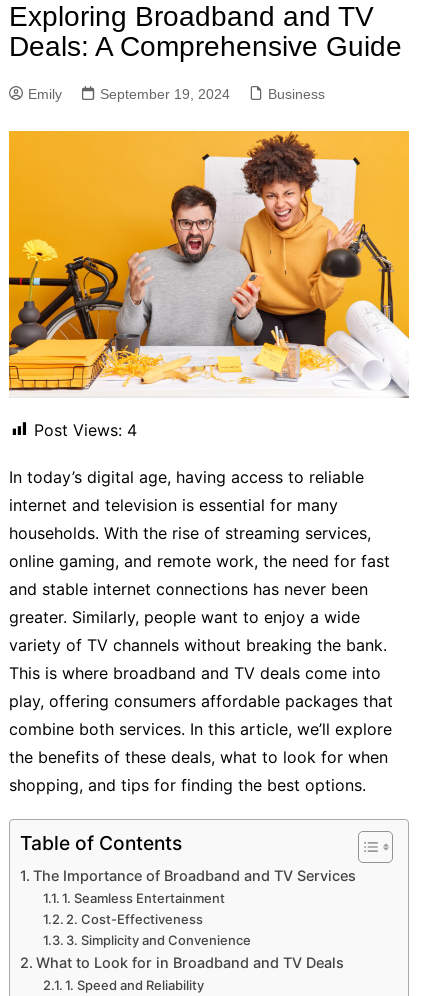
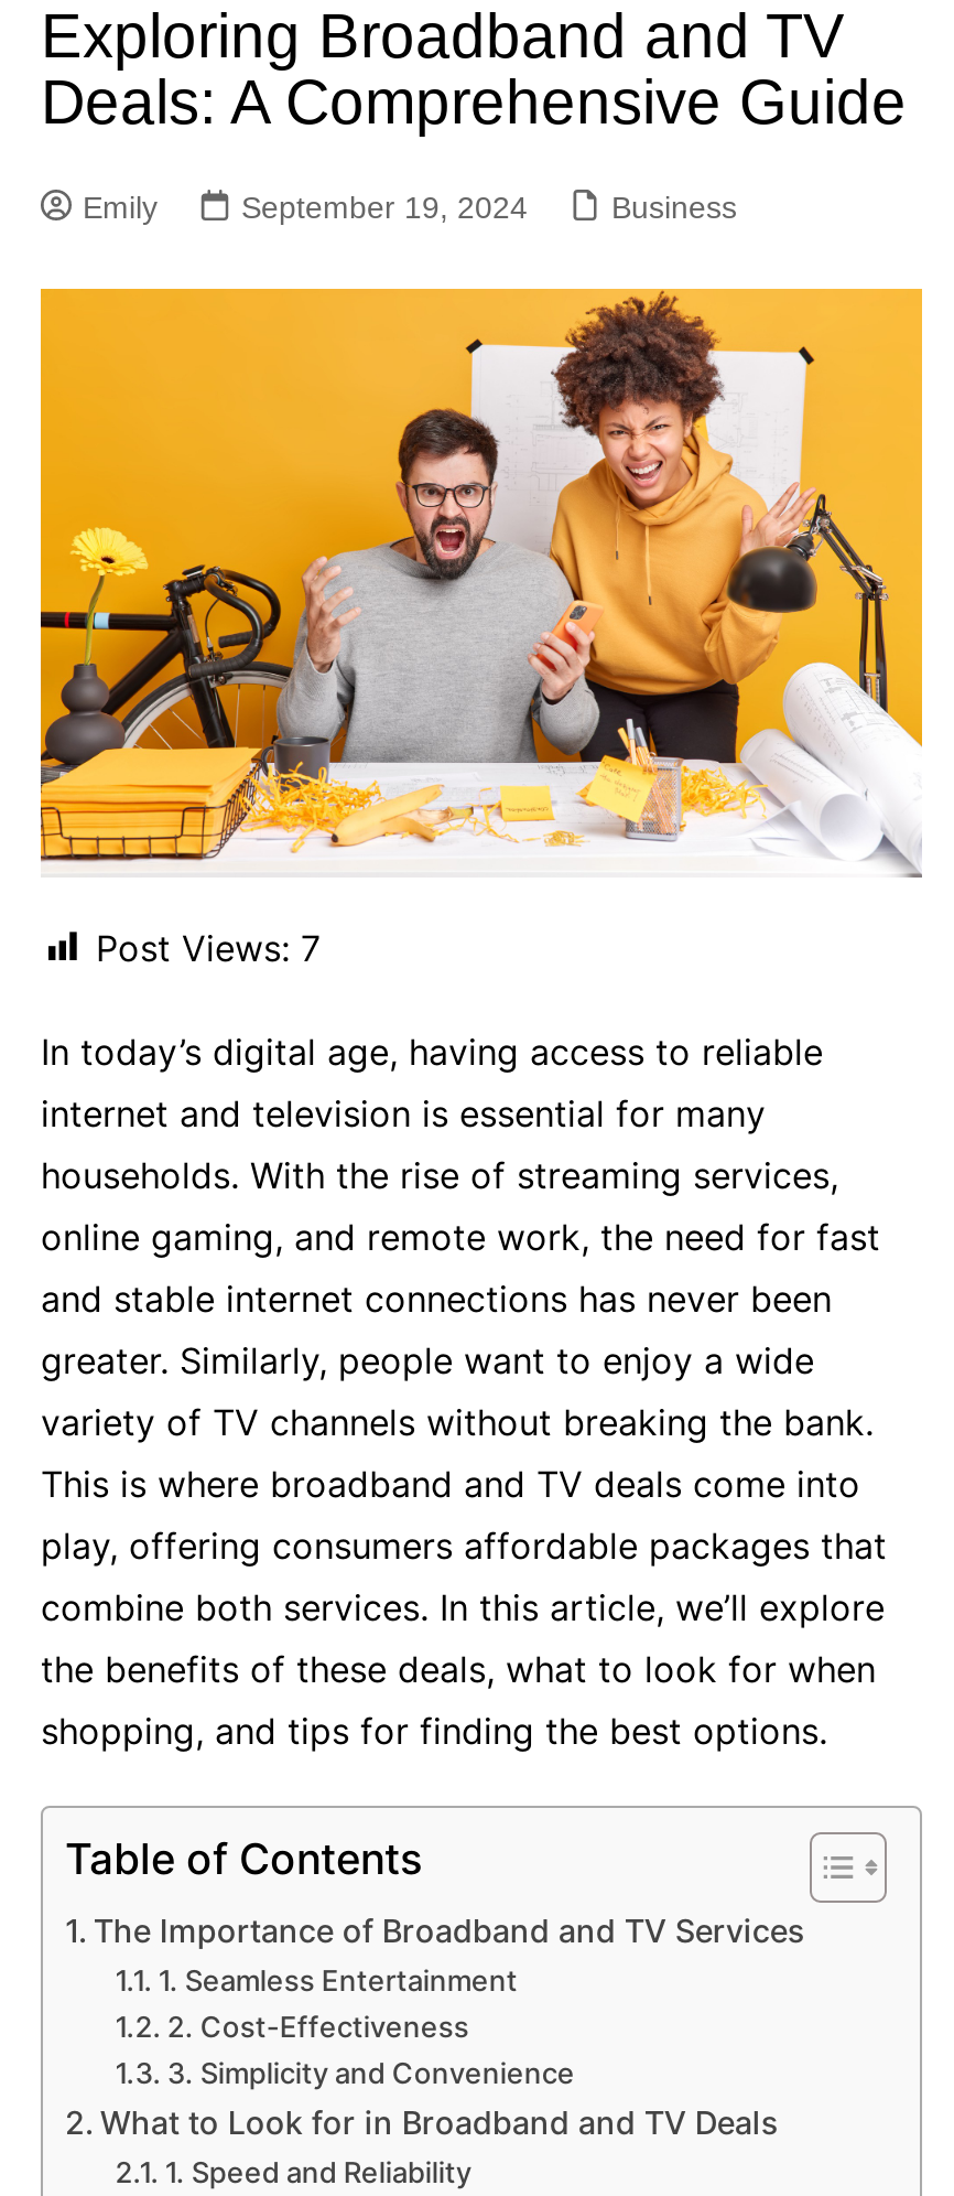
[34,420,137,440] Post Views: 4 -> [96,926,321,970] Post Views: 7

